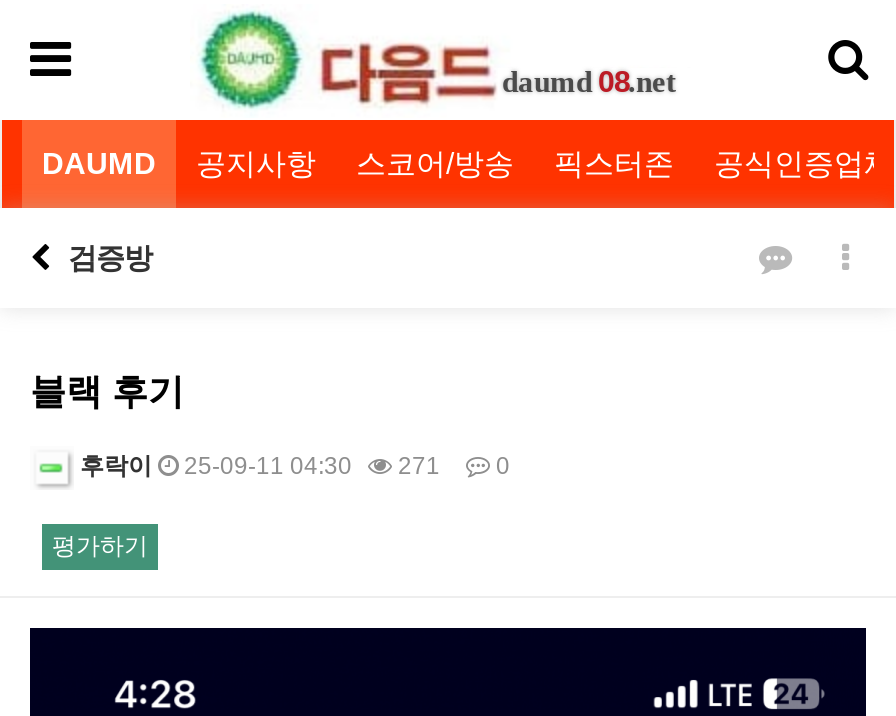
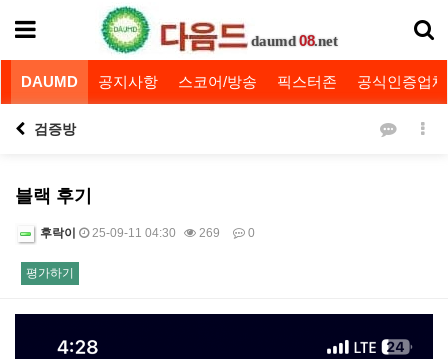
[80,452,510,480] 후락이 25-09-11 04:30 271 0 -> [40,226,255,240] 후락이 25-09-11 04:30 269 0

